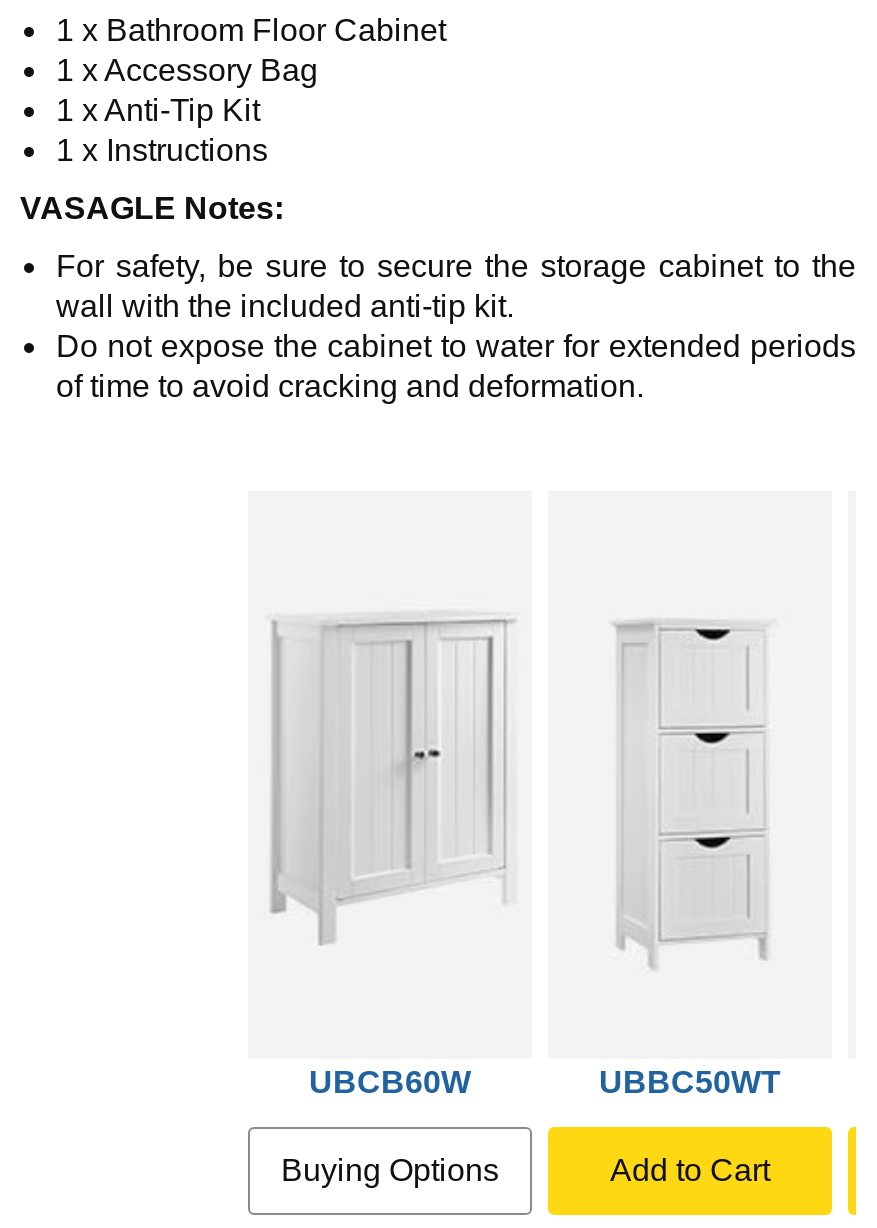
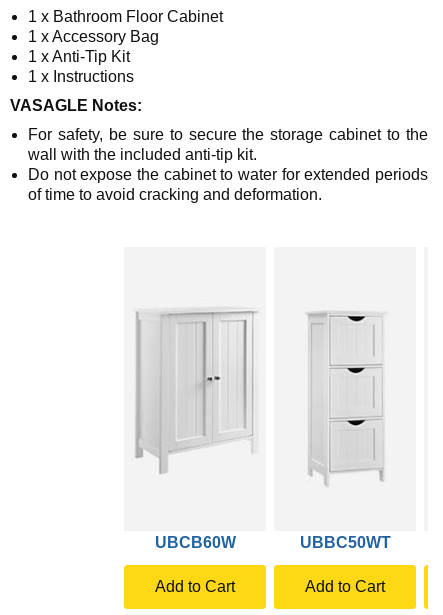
[281,1152,499,1186] Buying Options -> [155,577,235,594] Add to Cart

